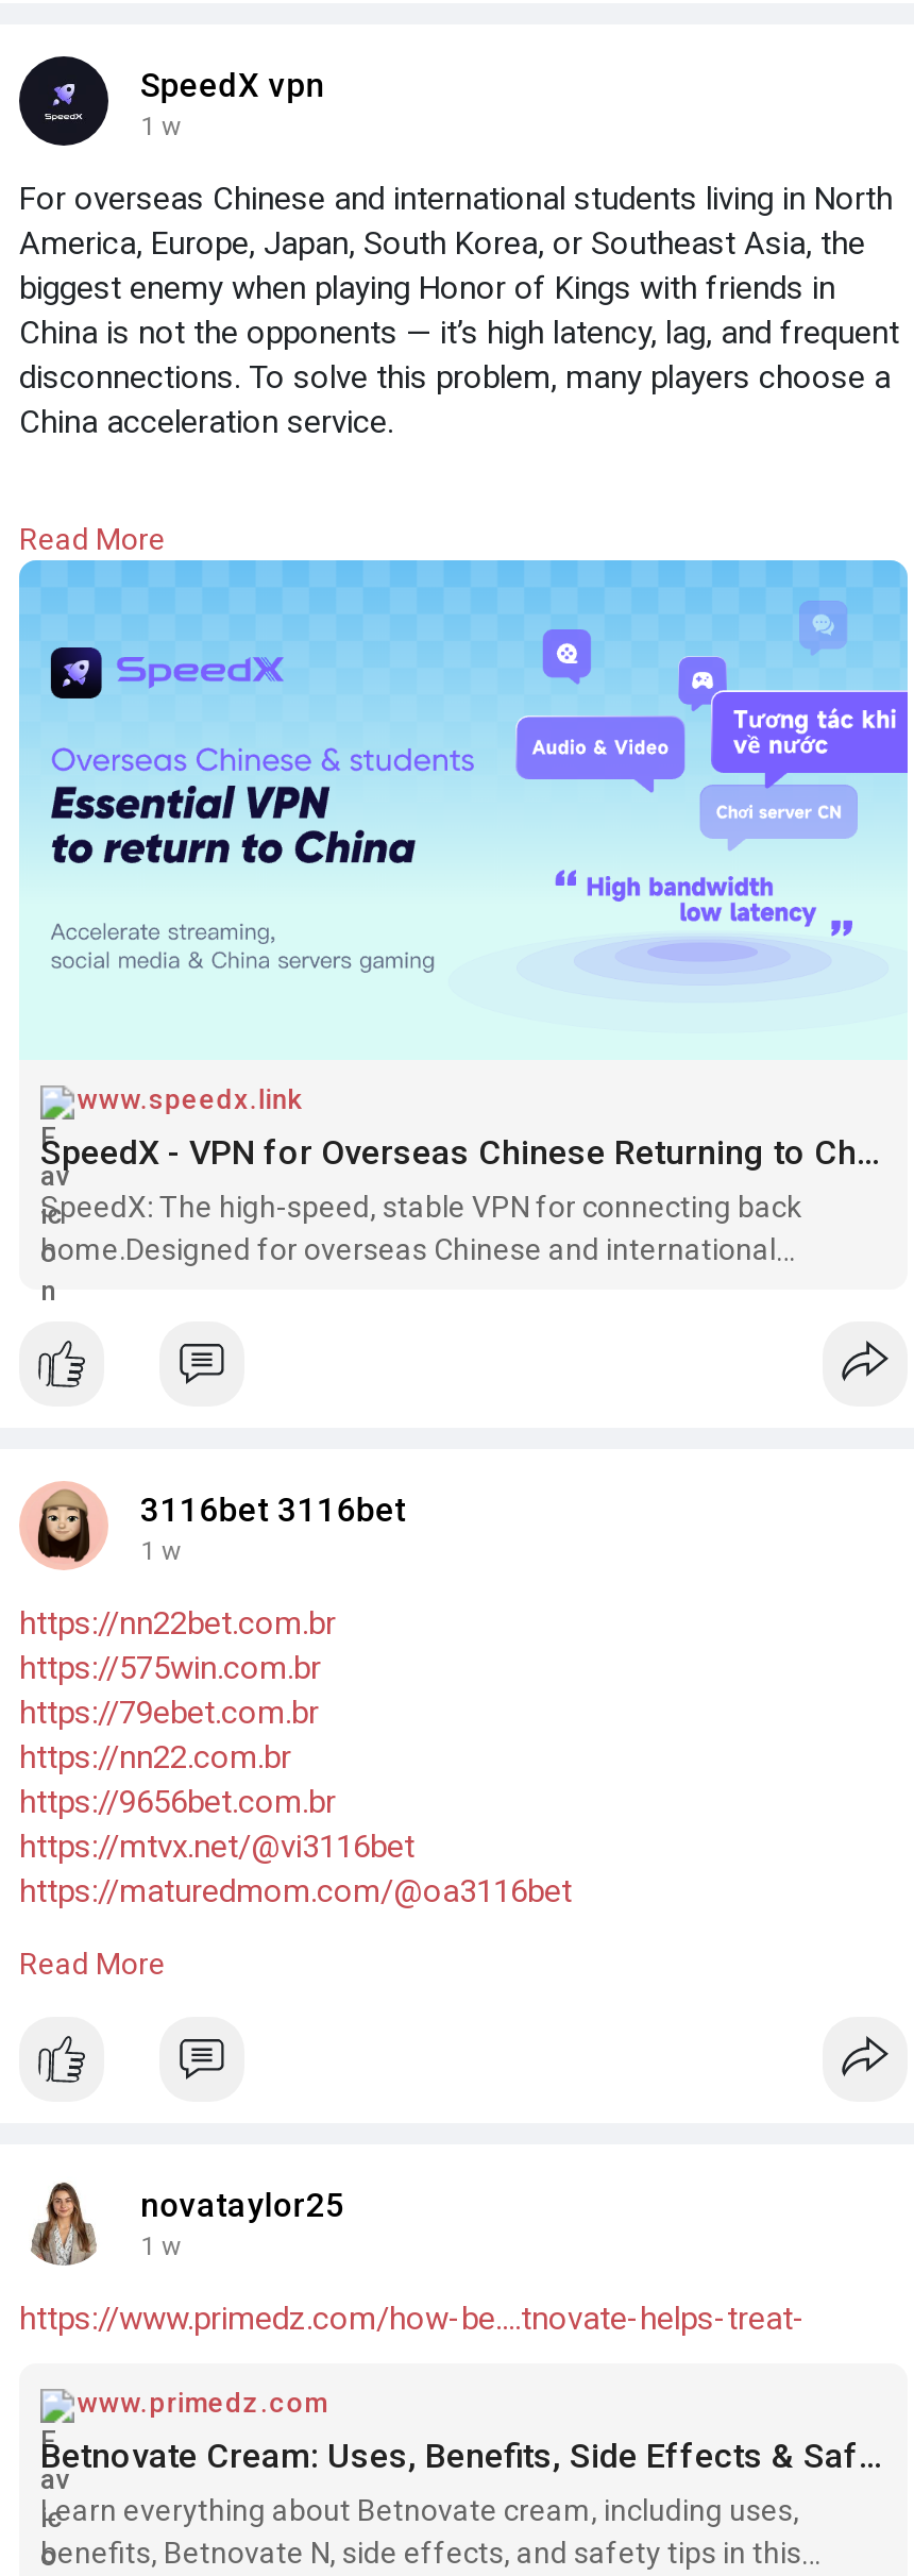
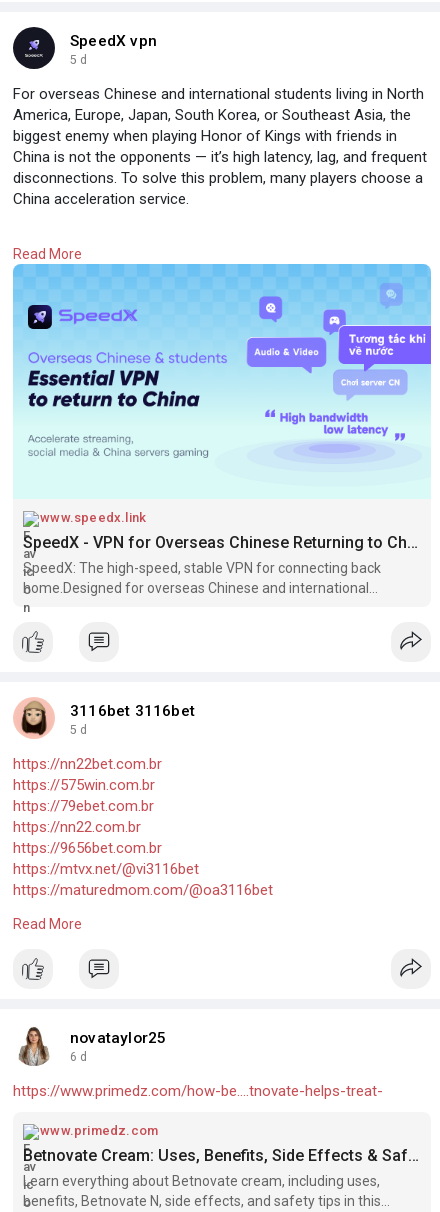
[140,112,181,142] 1 w -> [70,53,87,67] 5 d
[140,1537,181,1566] 1 w -> [70,723,87,737] 5 d
[140,2232,181,2262] 1 w -> [70,1050,87,1064] 6 d

